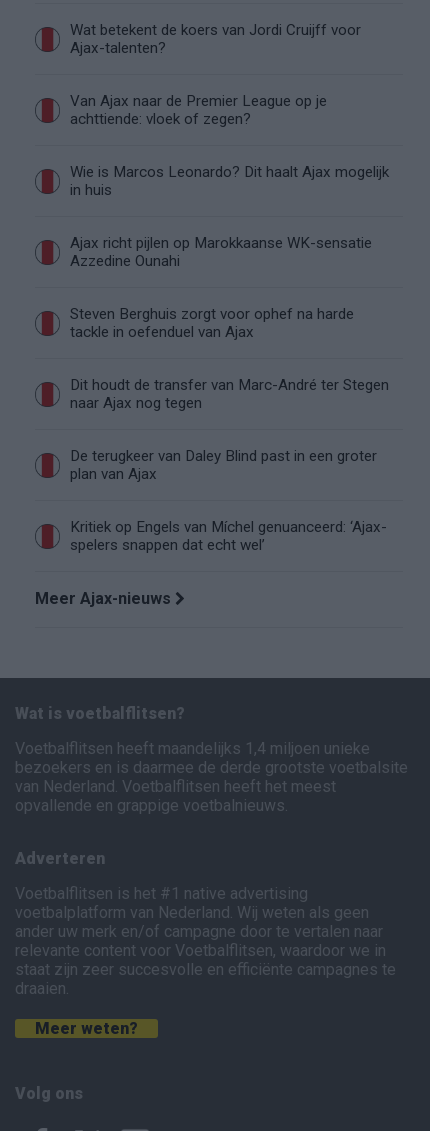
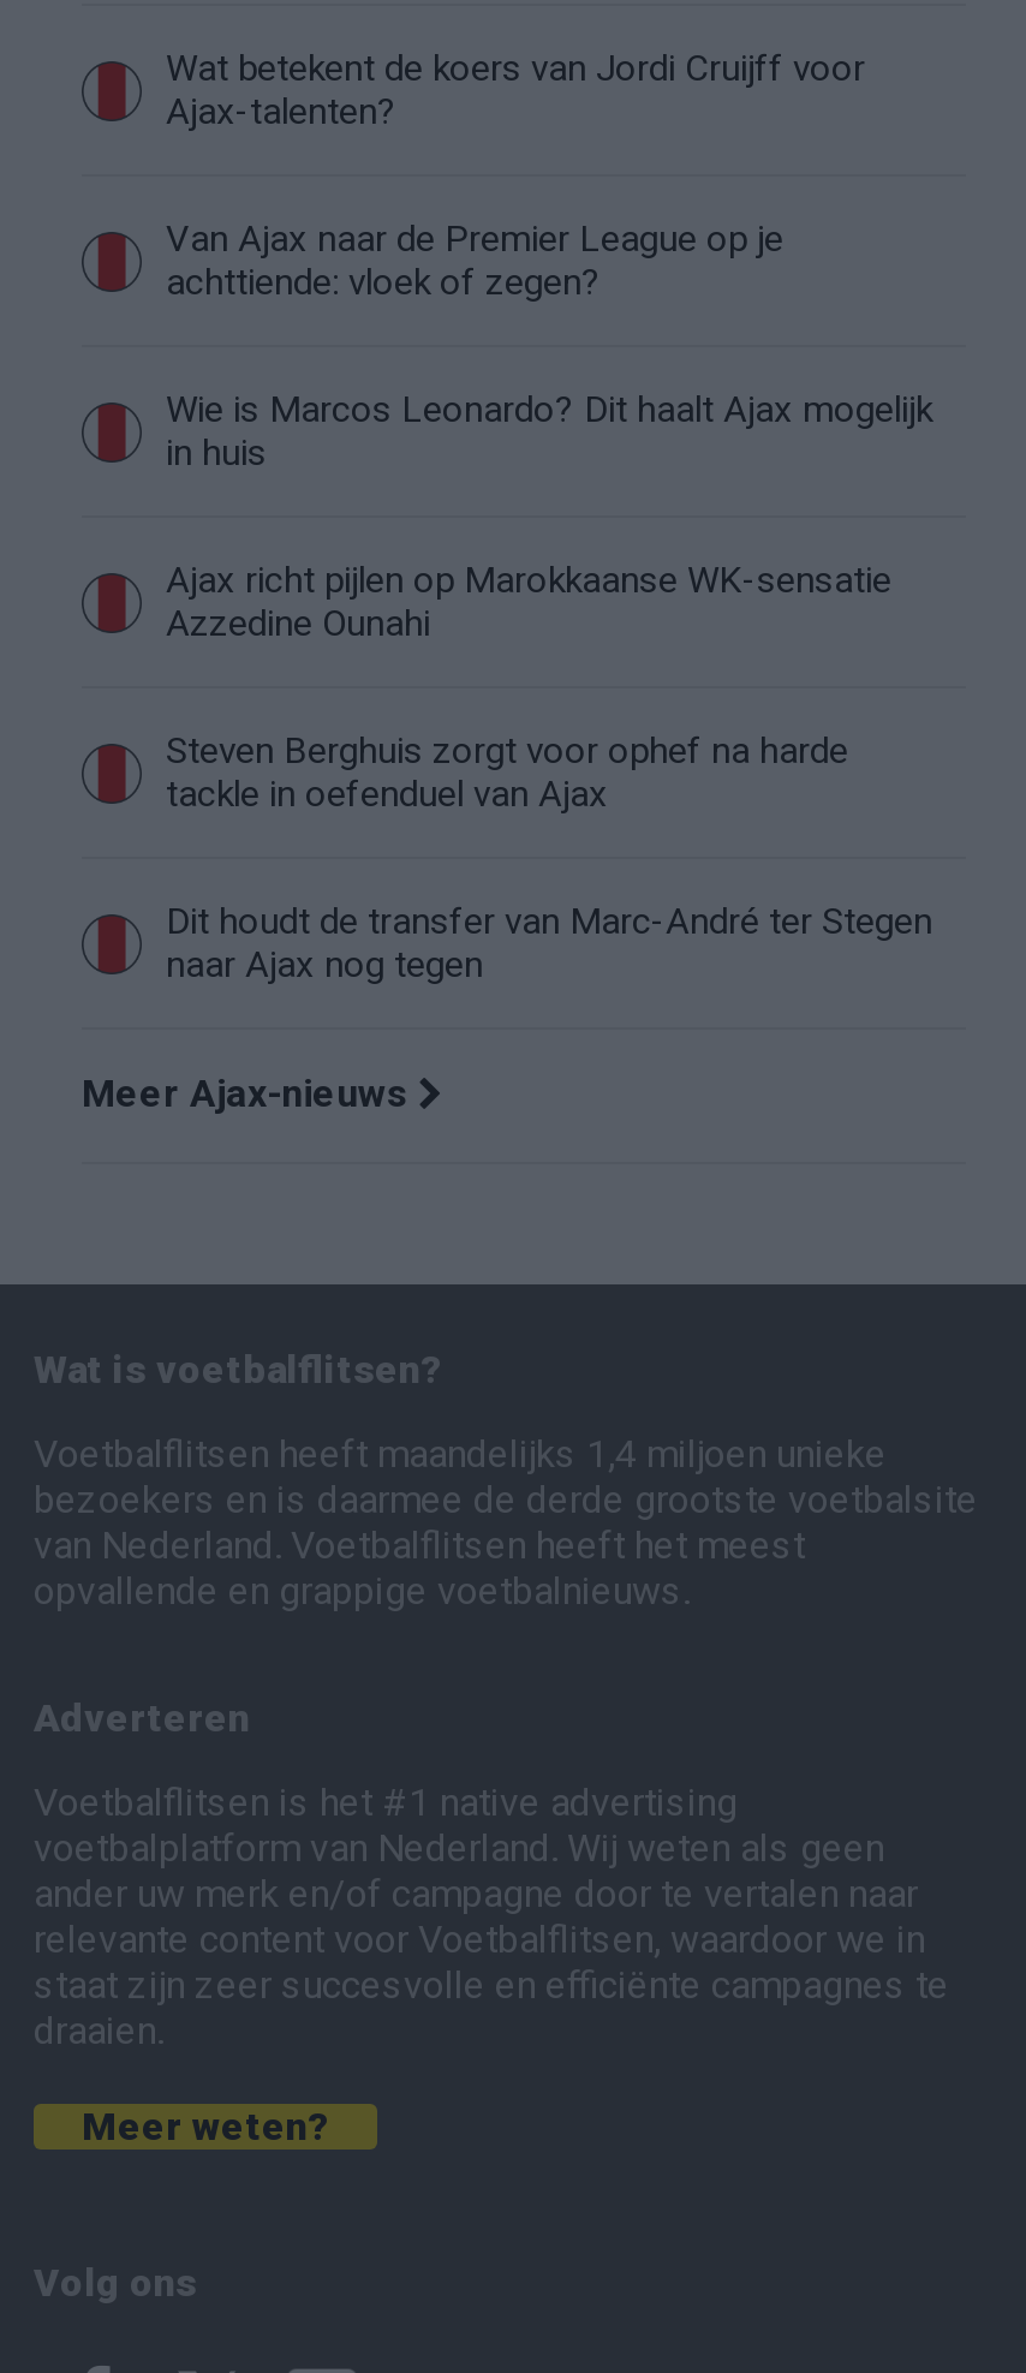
[70,447,387,554] De terugkeer van Daley Blind past in een groter | plan van Ajax | Kritiek op Engels van Míchel genuanceerd: ‘Ajax- | spelers snappen dat echt wel’ -> none

